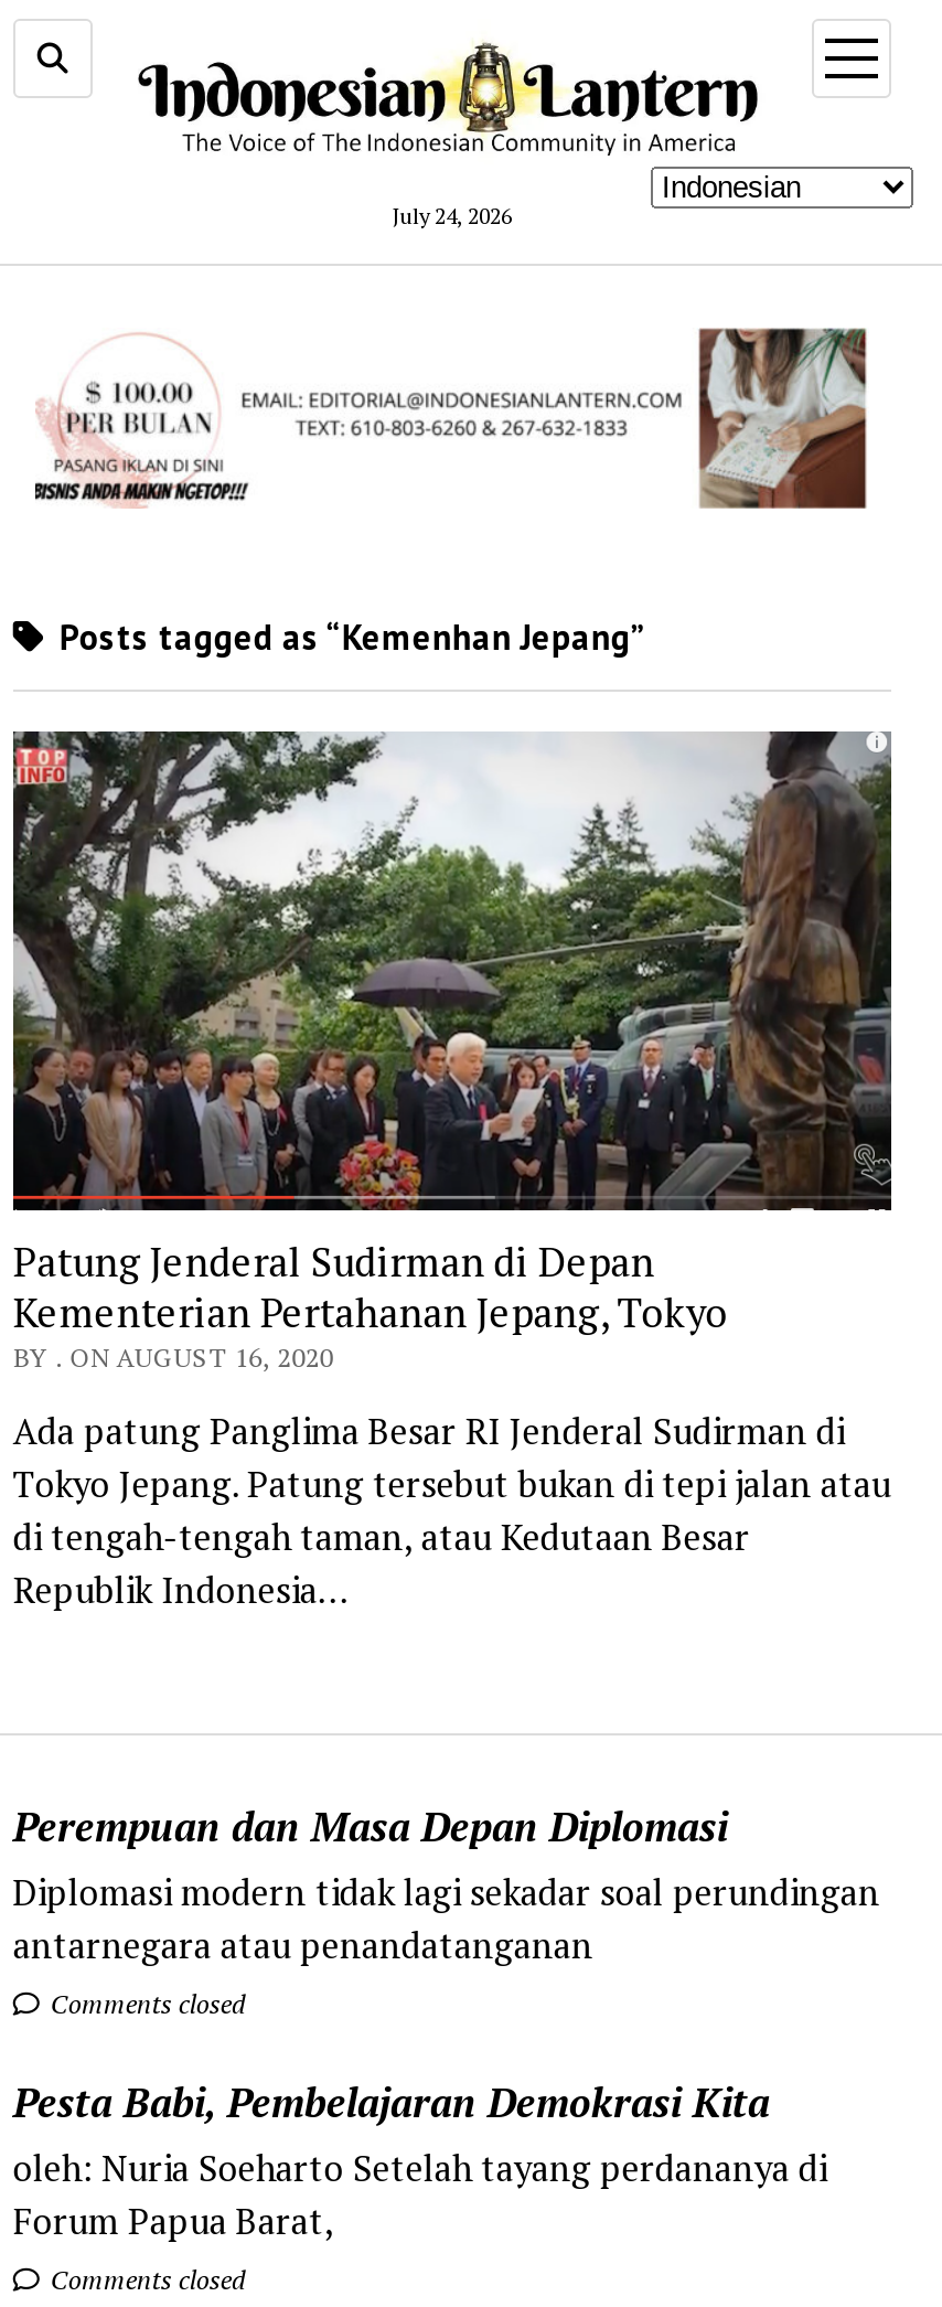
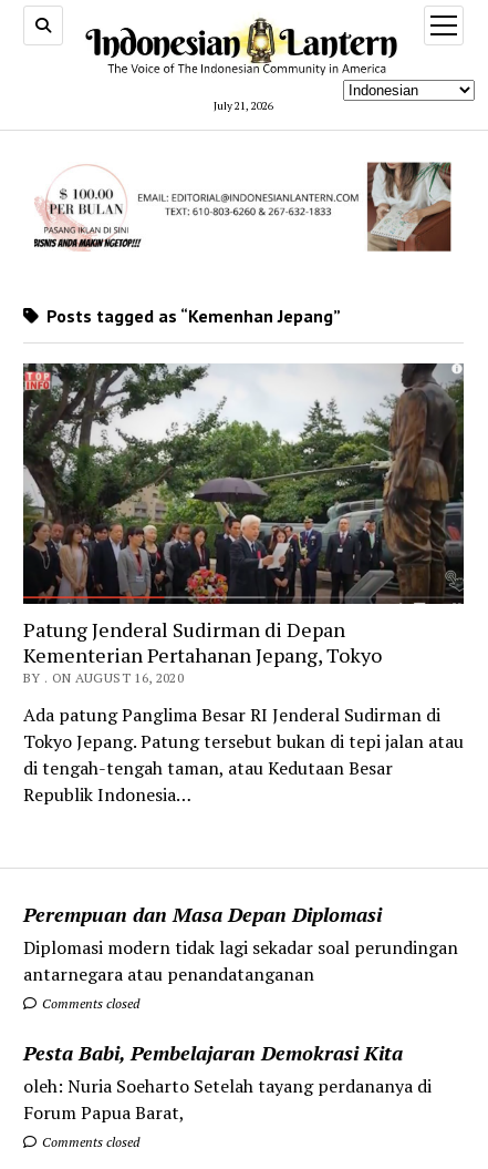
[393,203,512,231] July 24, 2026 -> [214,98,273,112] July 21, 2026

